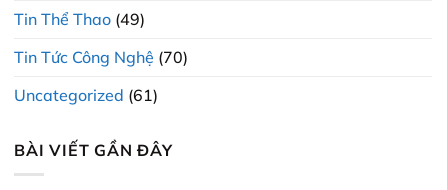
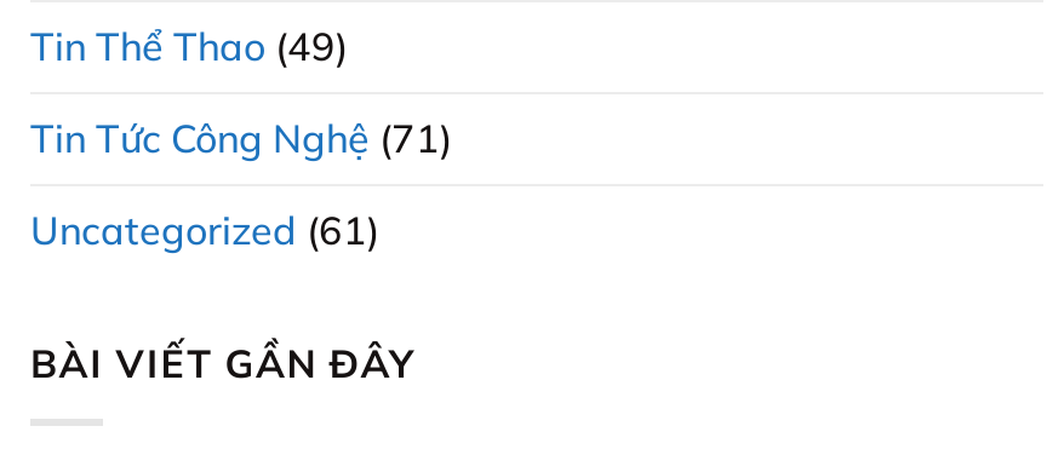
[14,47,188,67] Tin Tức Công Nghệ (70) -> [30,113,452,162] Tin Tức Công Nghệ (71)

